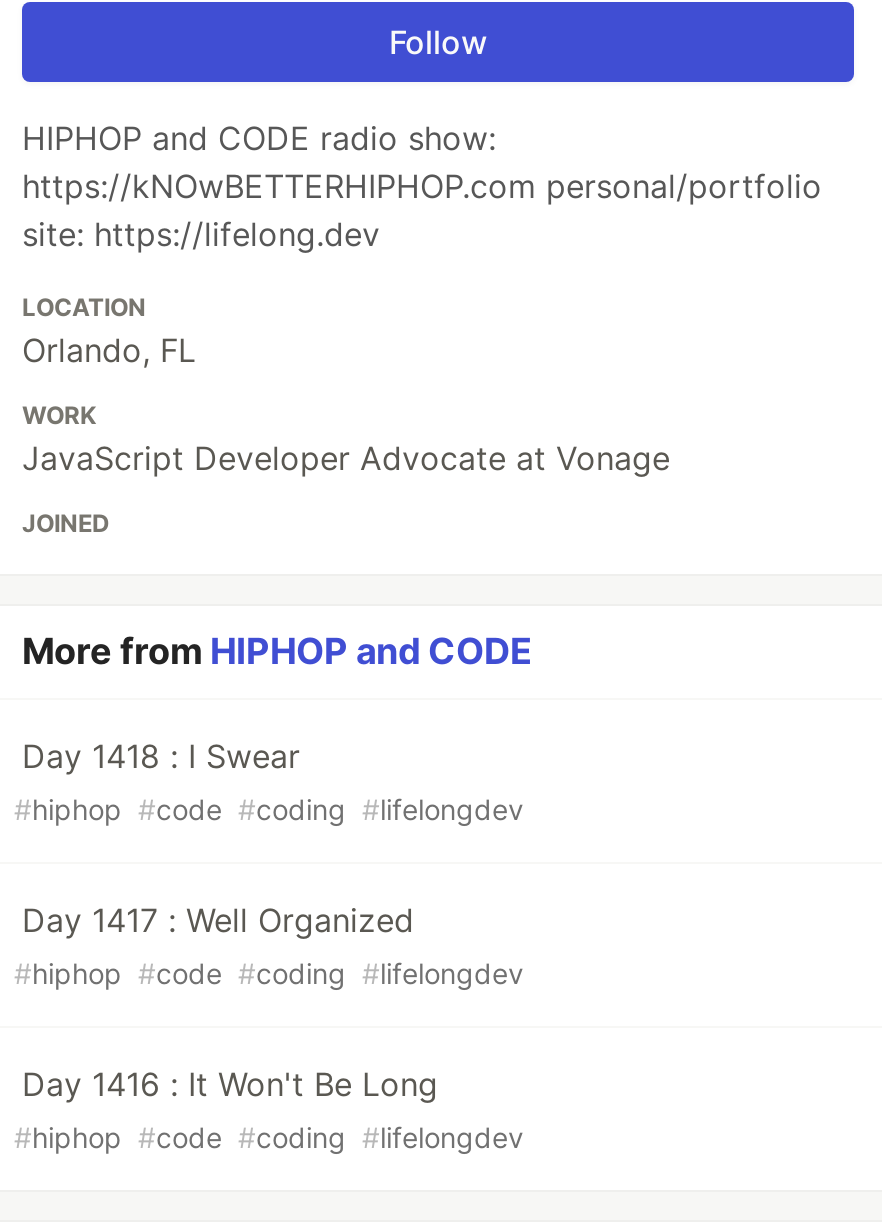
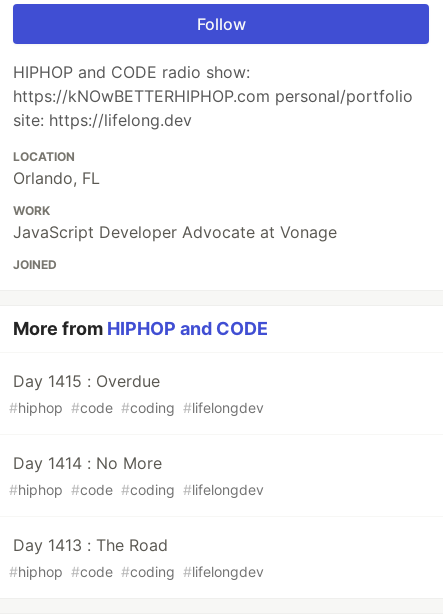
[22,736,300,776] Day 1418 : I Swear -> [13,371,160,391] Day 1415 : Overdue
[22,900,414,940] Day 1417 : Well Organized -> [13,453,162,473] Day 1414 : No More
[22,1064,438,1104] Day 1416 : It Won't Be Long -> [13,535,168,555] Day 1413 : The Road

